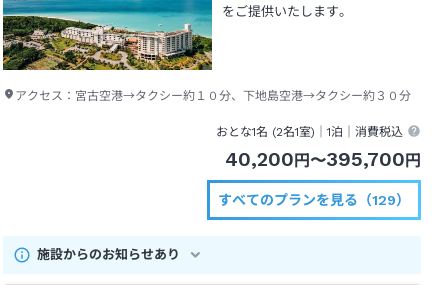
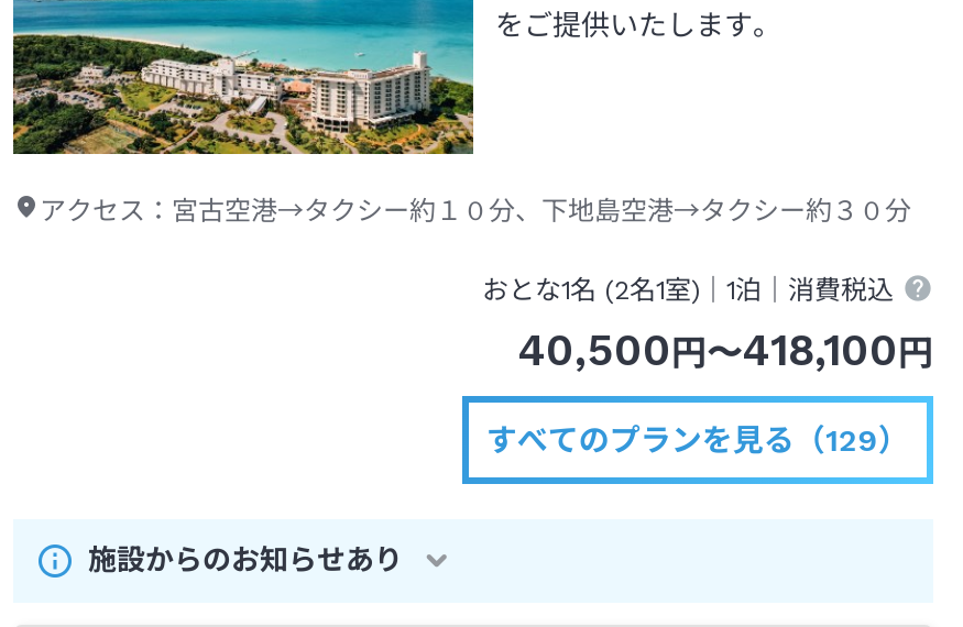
[225,147,421,171] 40,200円〜395,700円 -> [517,323,933,376] 40,500円〜418,100円

